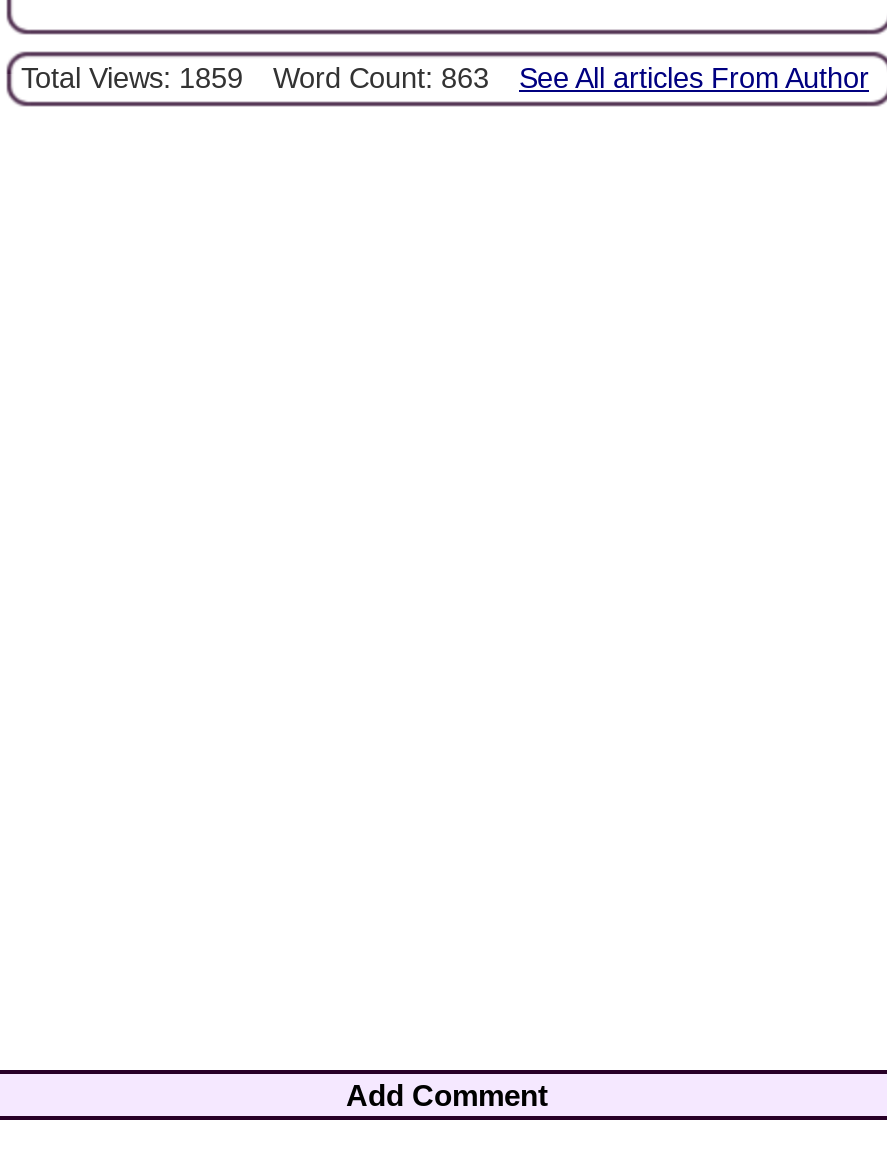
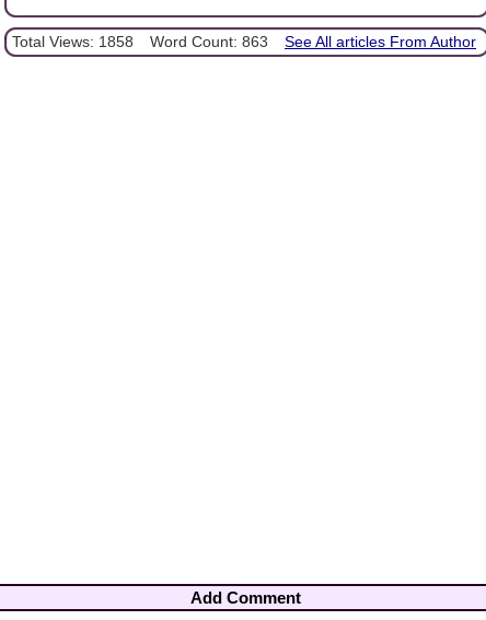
[21,62,869,94] Total Views: 1859 Word Count: 863 See All articles From Author -> [12,33,476,51] Total Views: 1858 Word Count: 863 See All articles From Author

